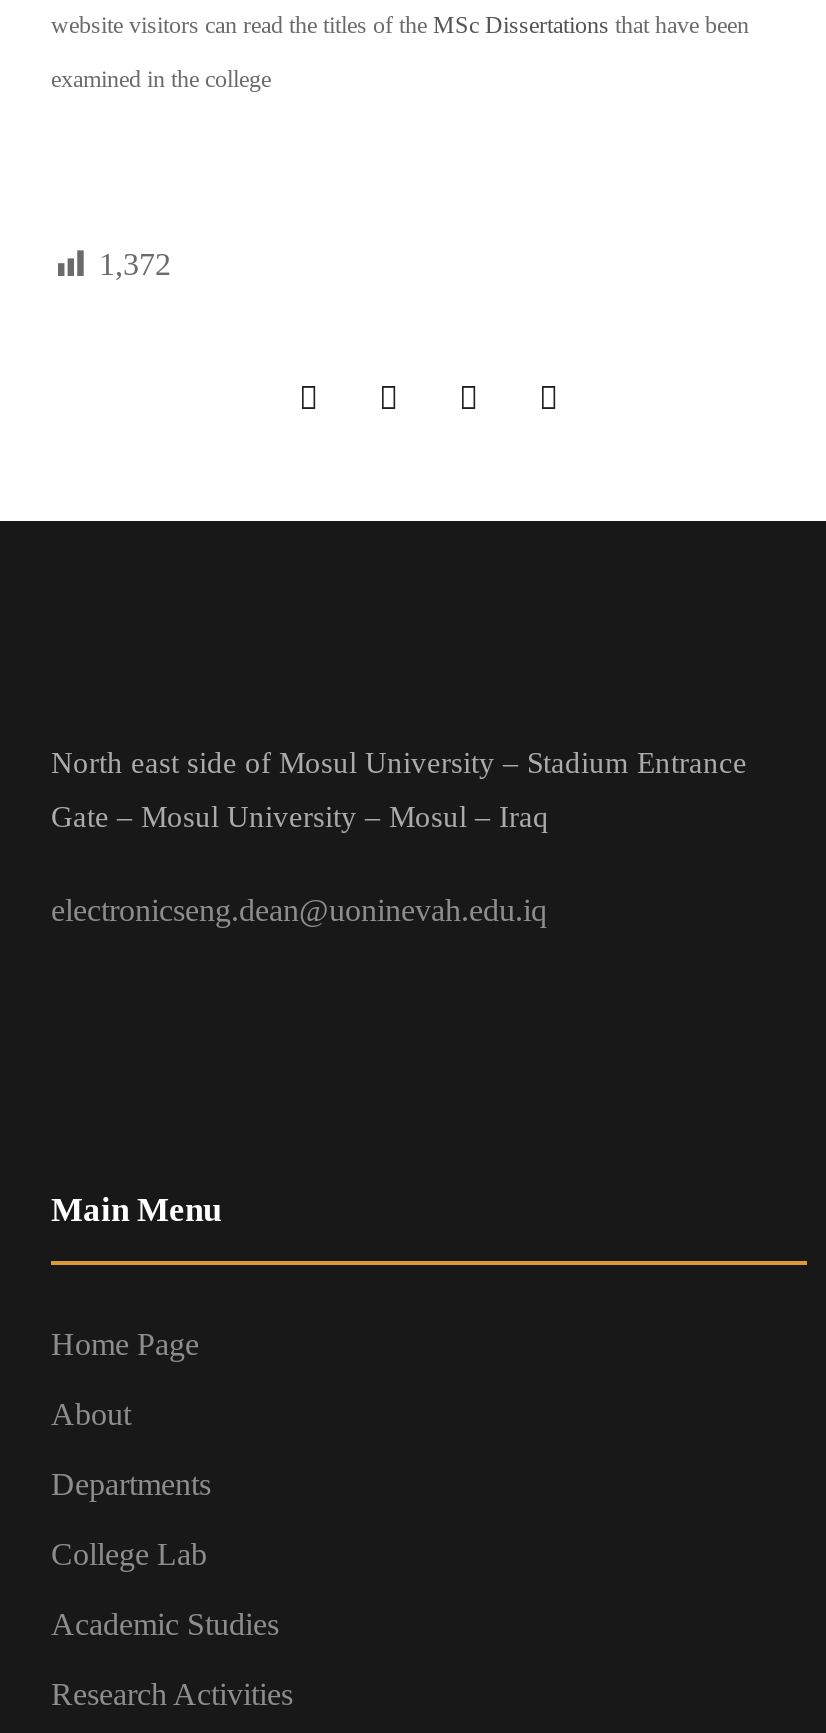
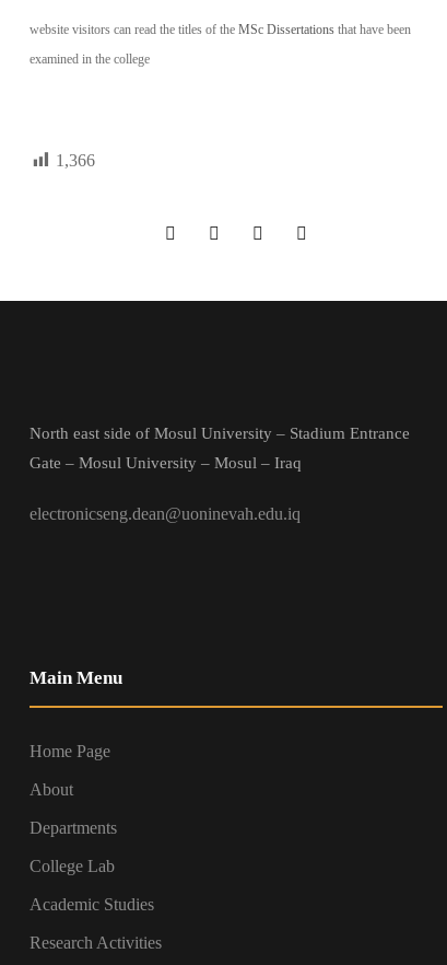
[99,247,171,281] 1,372 -> [56,151,95,170] 1,366

